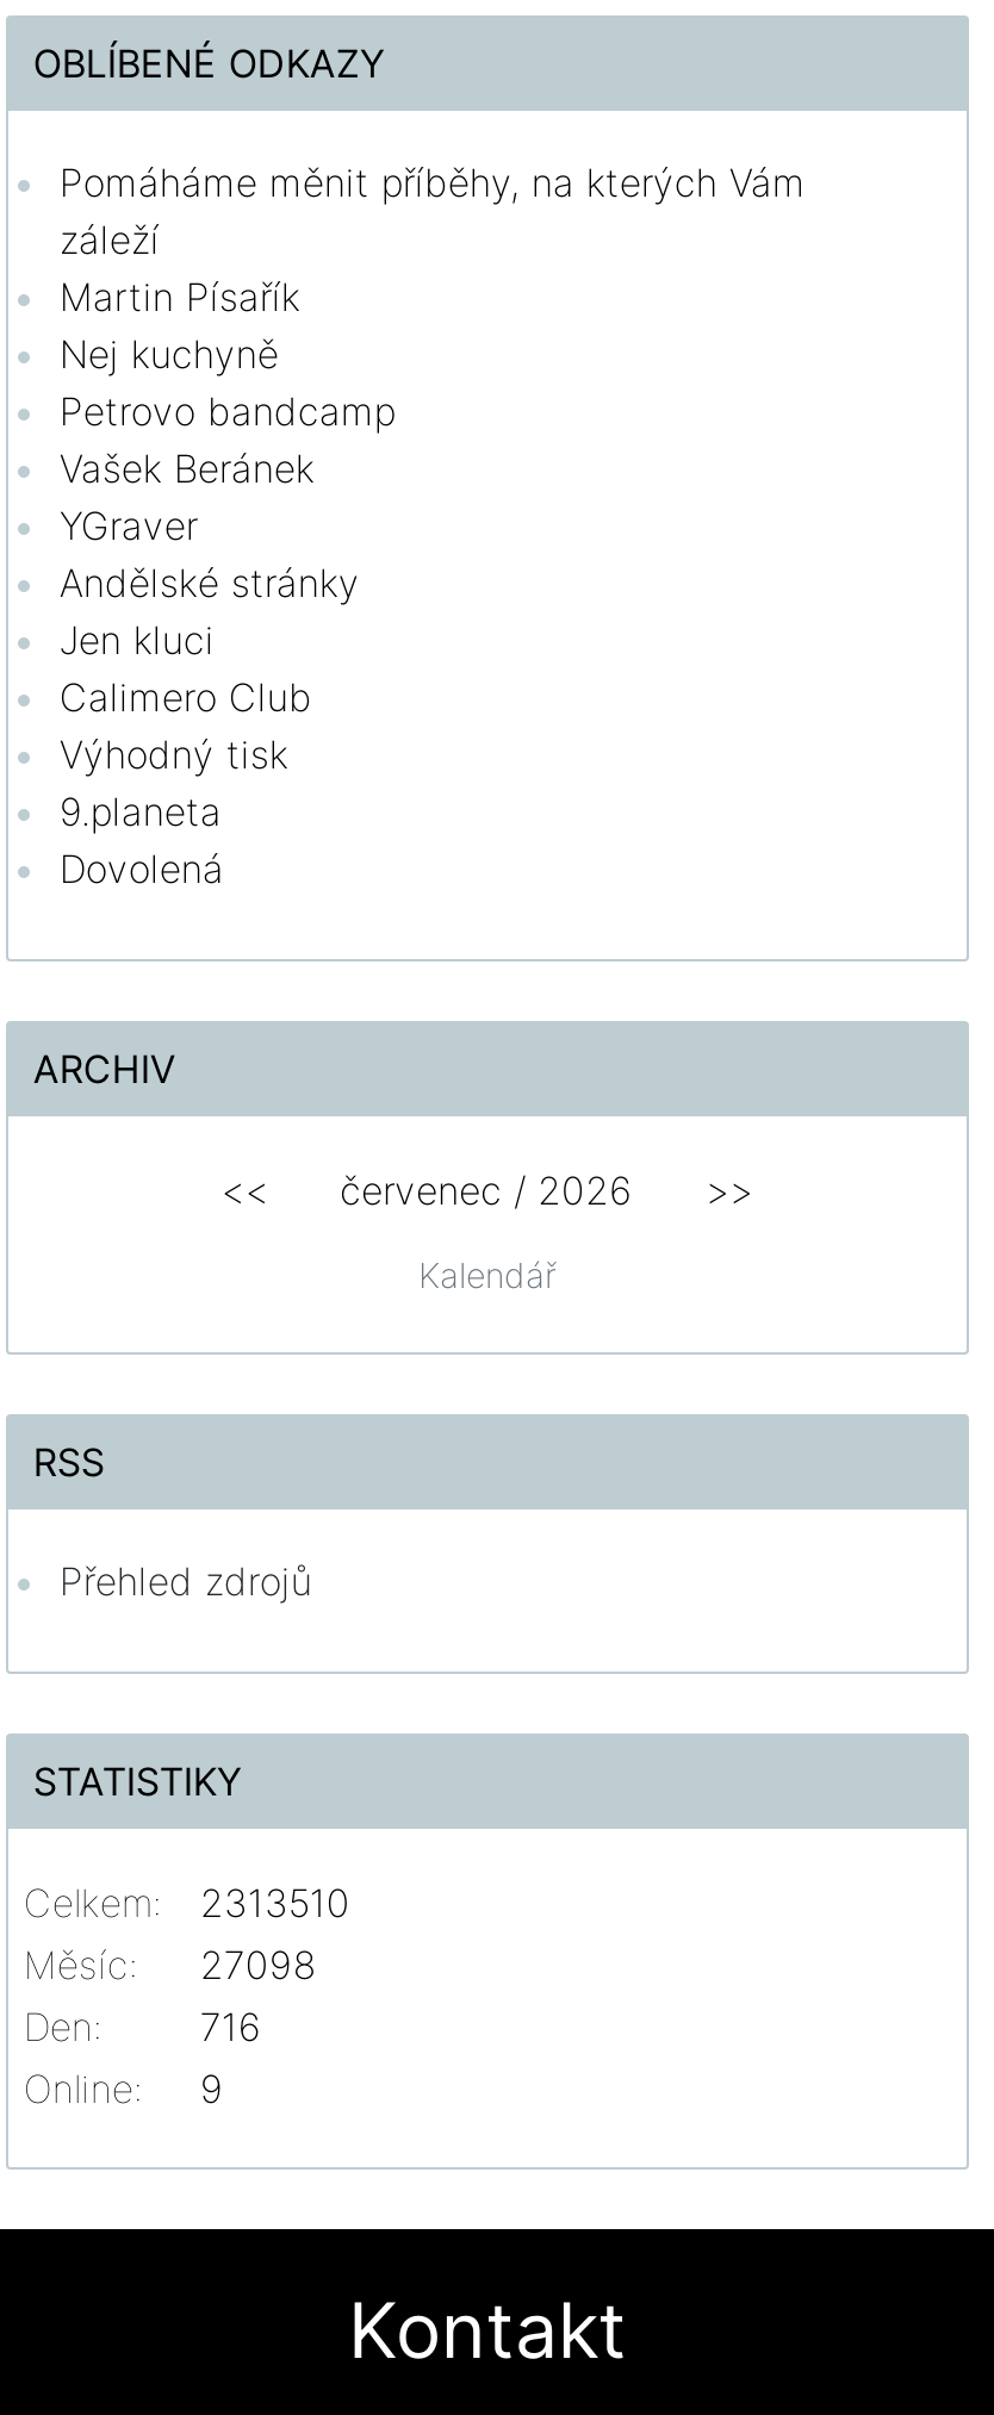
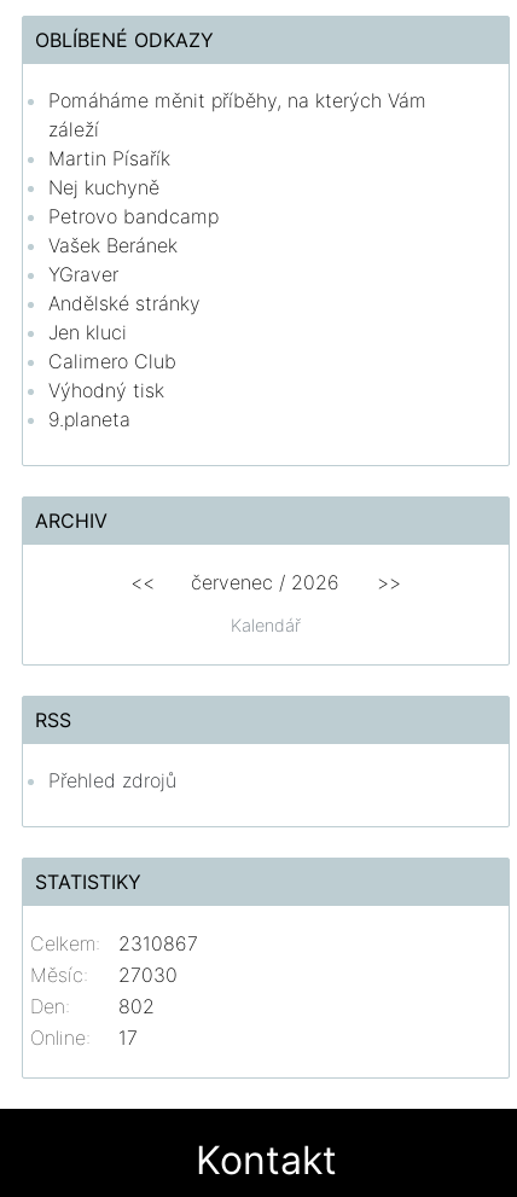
[59,844,224,892] Dovolená -> none
[24,1878,350,1926] Celkem: 2313510 -> [31,931,199,955] Celkem: 2310867
[24,1940,317,1988] Měsíc: 27098 -> [31,962,178,987] Měsíc: 27030
[200,2002,262,2050] 716 -> [119,994,155,1018] 802
[24,2064,224,2112] Online: 9 -> [31,1025,138,1049] Online: 17

